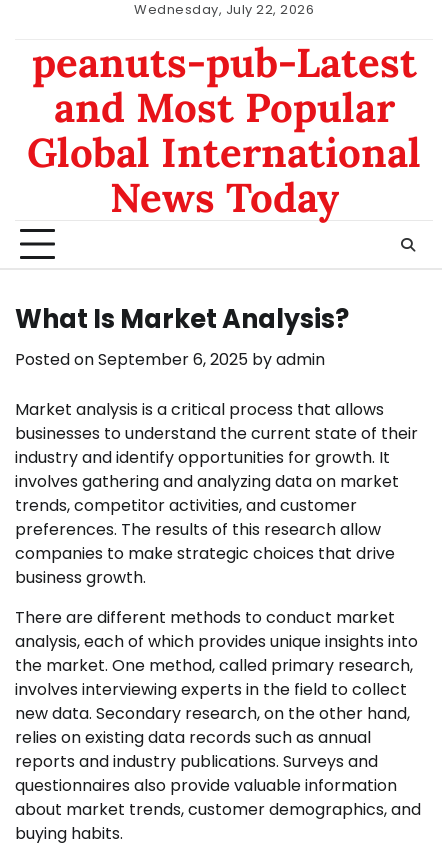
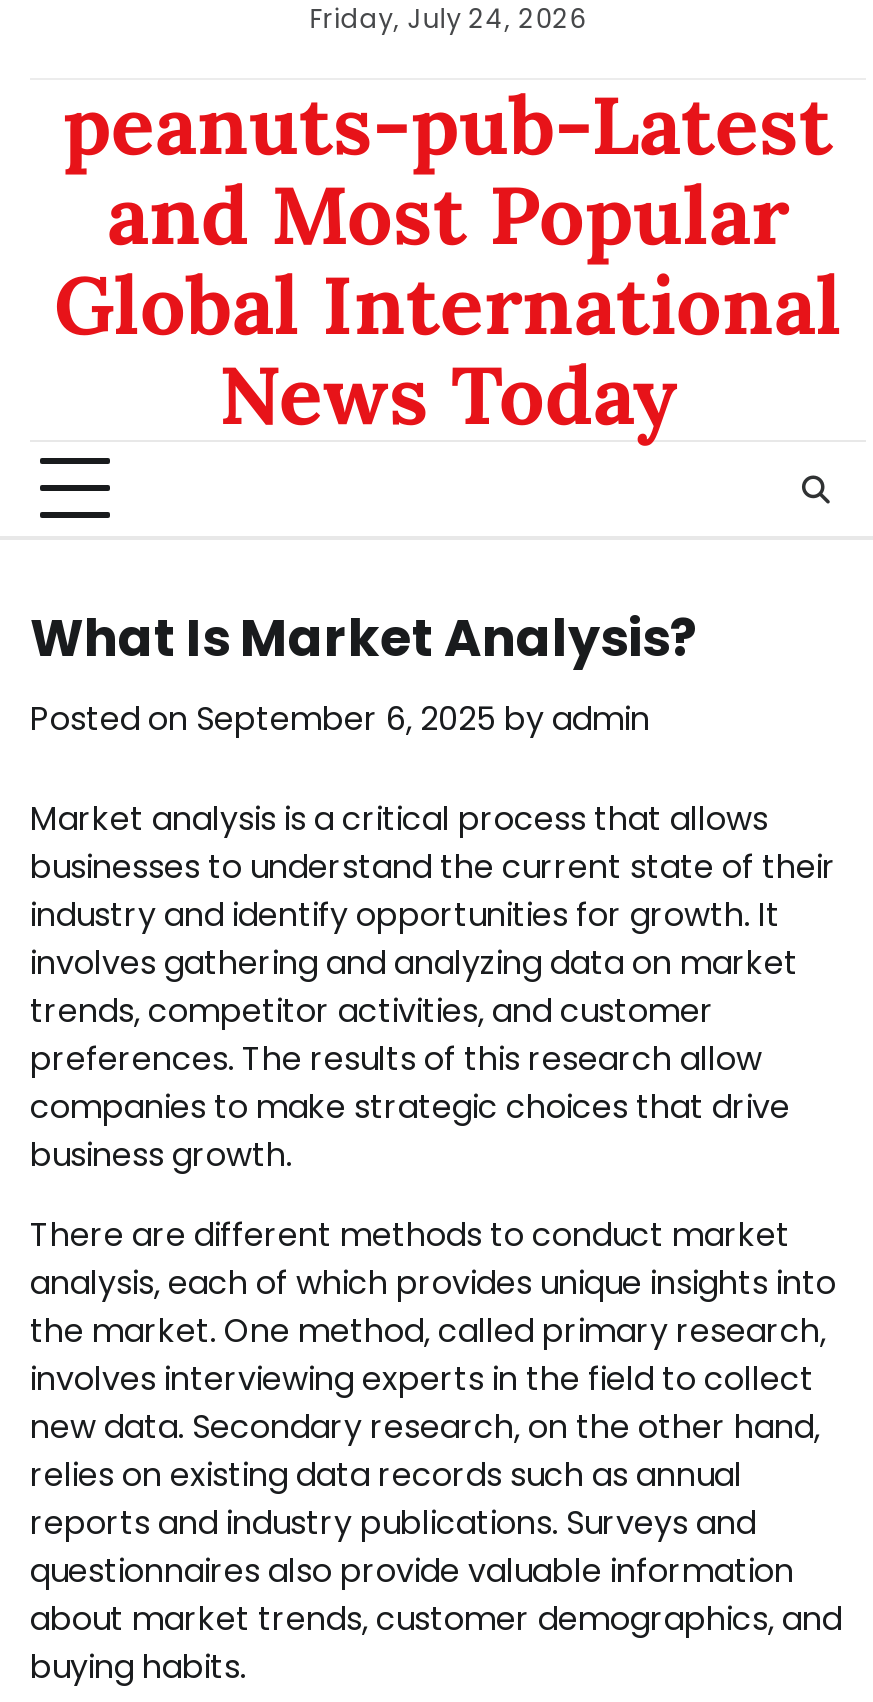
[134,0,314,19] Wednesday, July 22, 2026 -> [310,0,586,38] Friday, July 24, 2026

